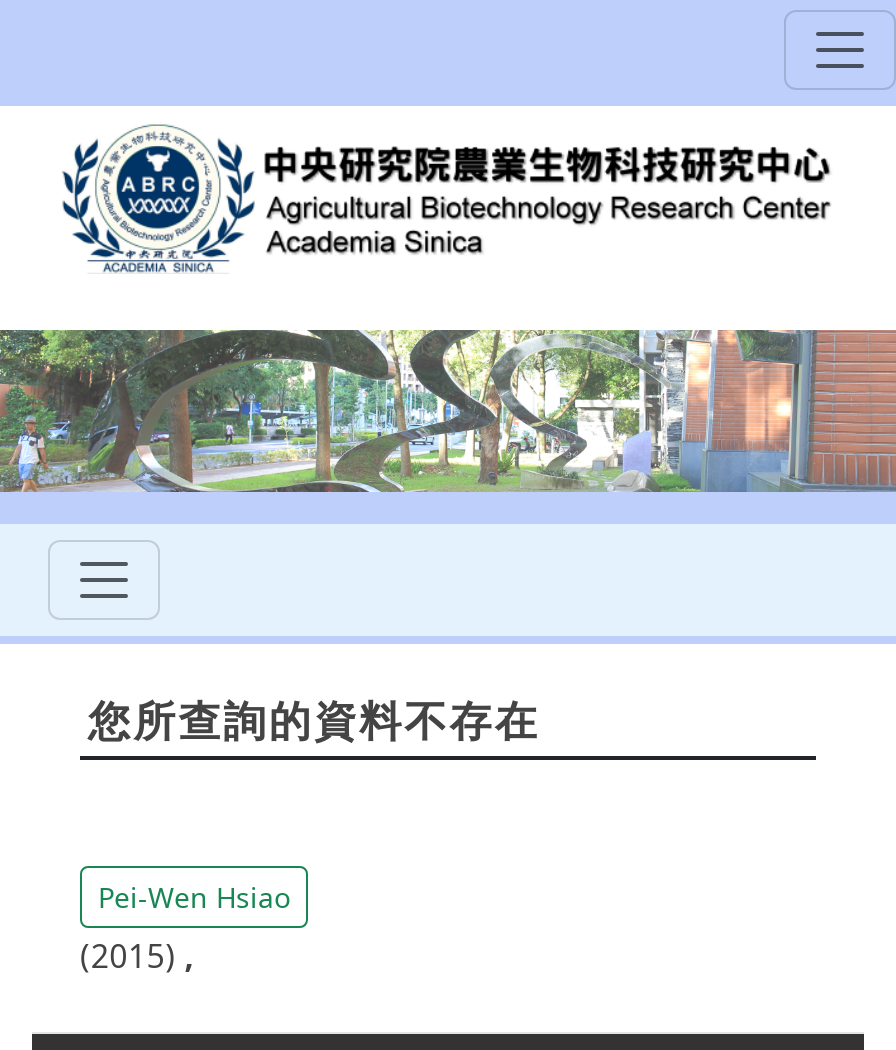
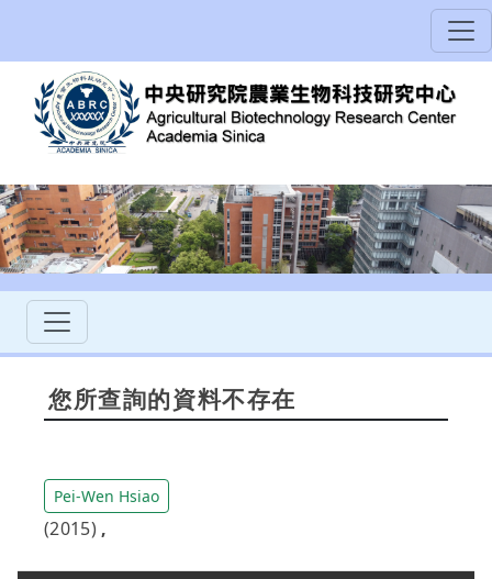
[6,328,890,494] [image] -> [3,183,489,275] [image]

